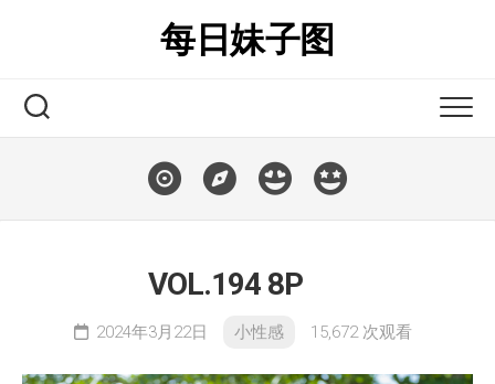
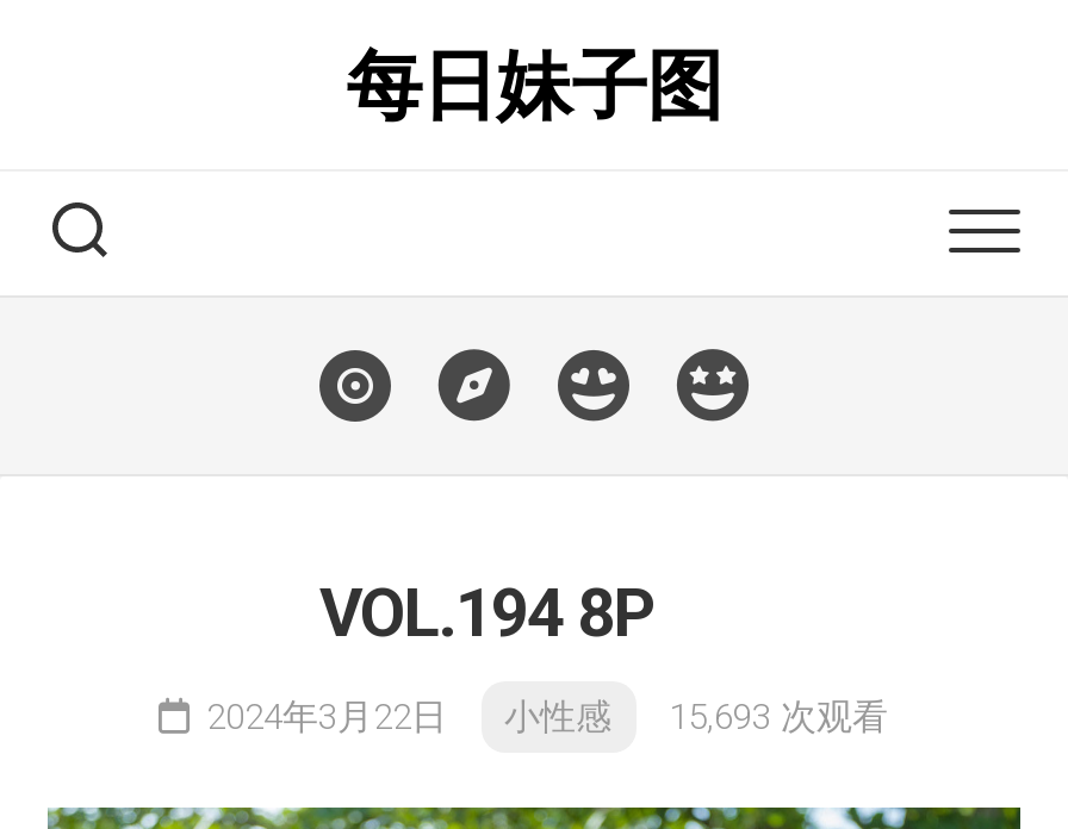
[96,322,412,342] 2024年3月22日 小性感 15,672 次观看 -> [206,696,888,738] 2024年3月22日 小性感 15,693 次观看

